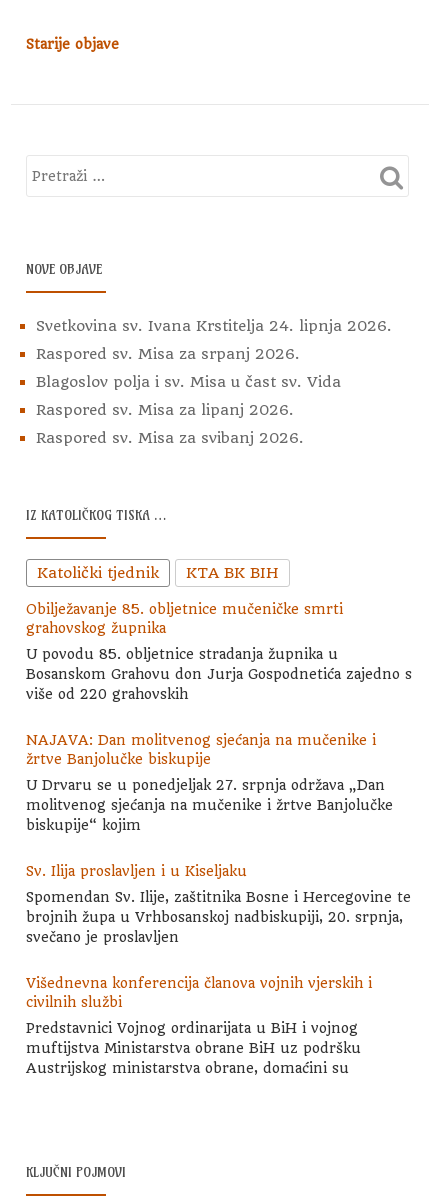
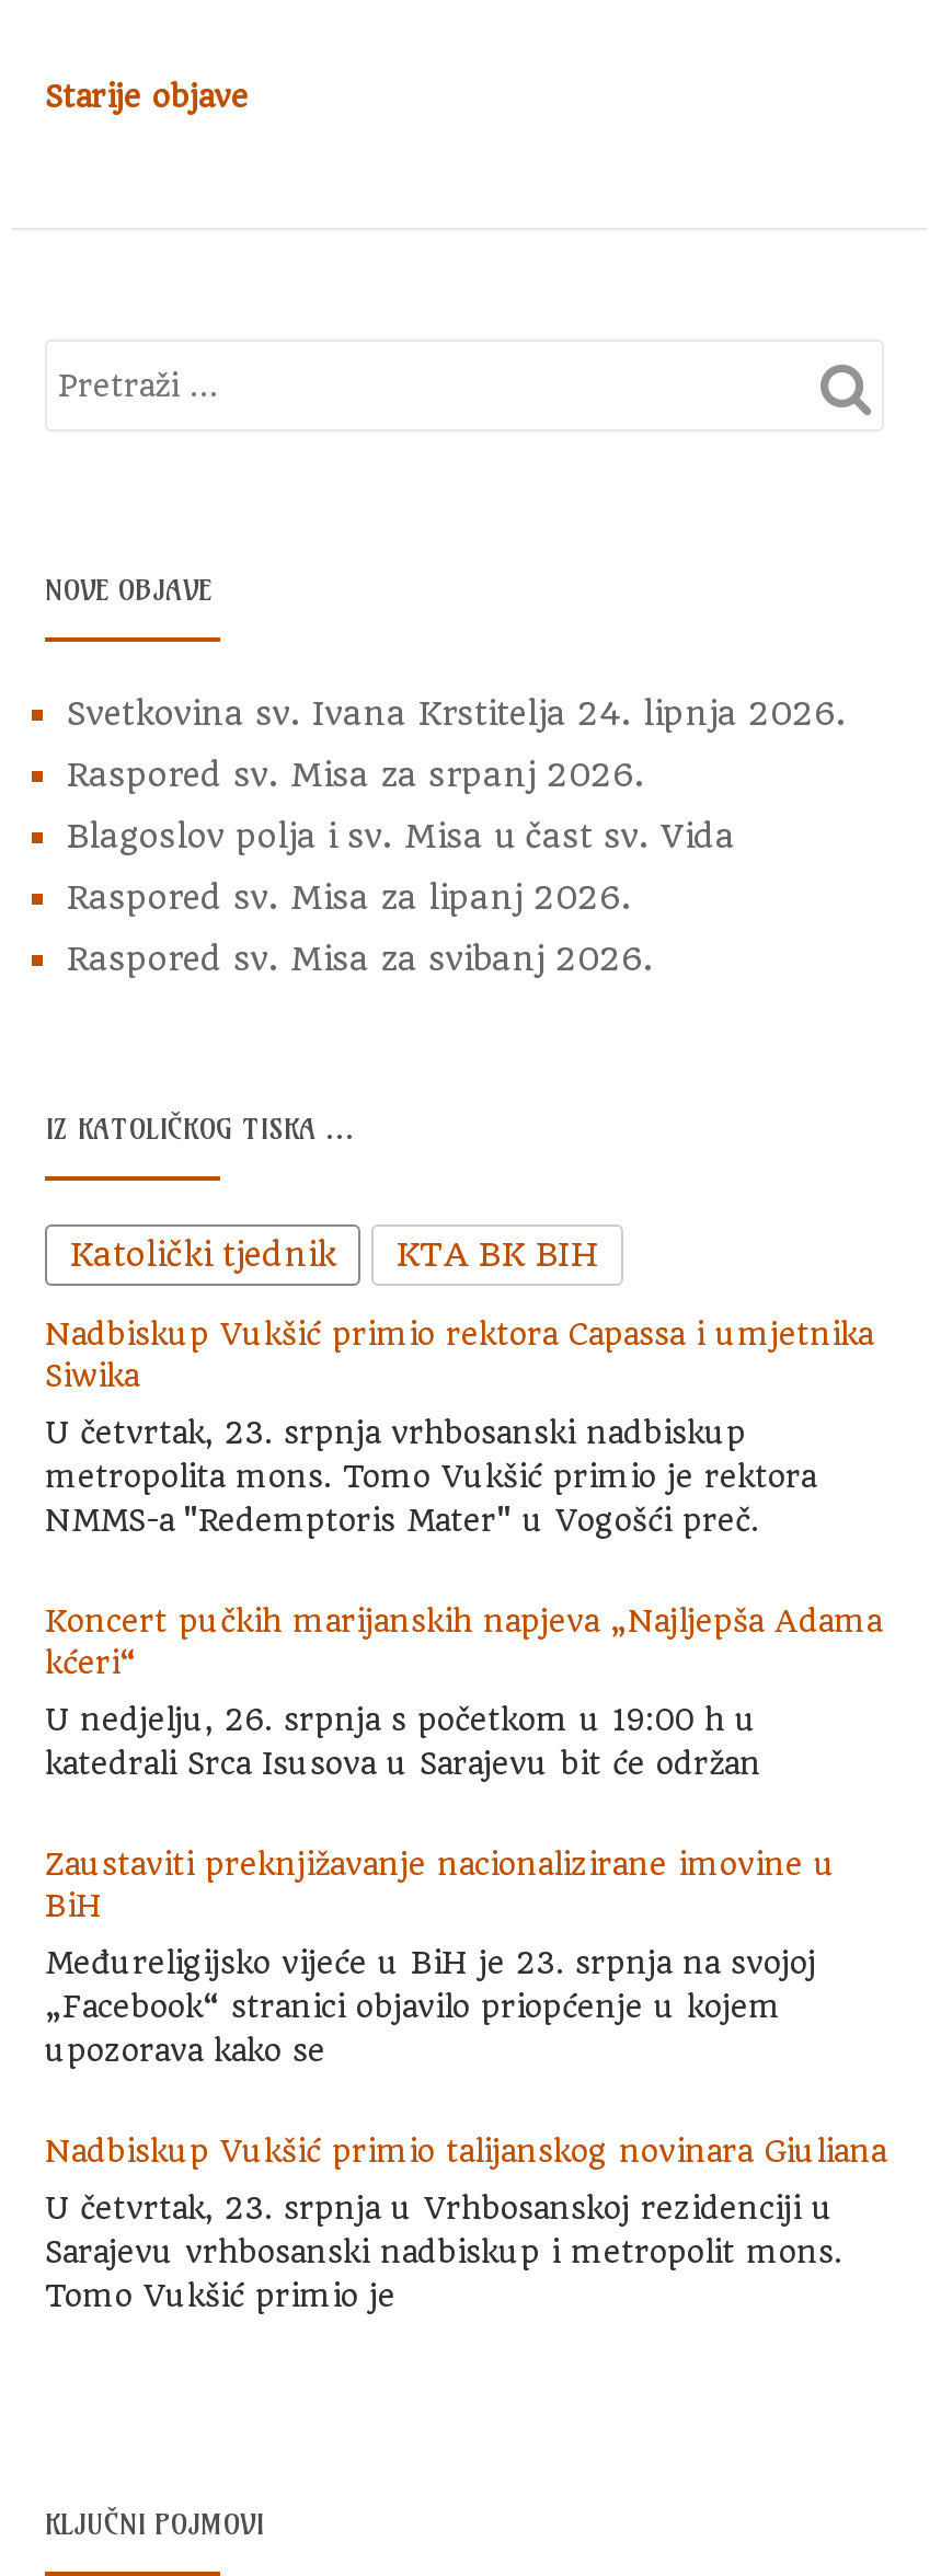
[26,600,343,635] Obilježavanje 85. obljetnice mučeničke smrti | grahovskog župnika -> [45,1315,873,1392] Nadbiskup Vukšić primio rektora Capassa i umjetnika | Siwika
[26,646,412,702] U povodu 85. obljetnice stradanja župnika u | Bosanskom Grahovu don Jurja Gospodnetića zajedno s | više od 220 grahovskih -> [45,1415,816,1538] U četvrtak, 23. srpnja vrhbosanski nadbiskup | metropolita mons. Tomo Vukšić primio je rektora | NMMS-a "Redemptoris Mater" u Vogošći preč.
[26,731,376,766] NAJAVA: Dan molitvenog sjećanja na mučenike i | žrtve Banjolučke biskupije -> [45,1602,882,1679] Koncert pučkih marijanskih napjeva „Najljepša Adama | kćeri“
[26,777,393,833] U Drvaru se u ponedjeljak 27. srpnja održava „Dan | molitvenog sjećanja na mučenike i žrtve Banjolučke | biskupije“ kojim -> [45,1702,761,1781] U nedjelju, 26. srpnja s početkom u 19:00 h u | katedrali Srca Isusova u Sarajevu bit će održan
[26,862,247,878] Sv. Ilija proslavljen i u Kiseljaku -> [45,1845,836,1922] Zaustaviti preknjižavanje nacionalizirane imovine u | BiH
[26,889,411,945] Spomendan Sv. Ilije, zaštitnika Bosne i Hercegovine te | brojnih župa u Vrhbosanskoj nadbiskupiji, 20. srpnja, | svečano je proslavljen -> [45,1945,816,2068] Međureligijsko vijeće u BiH je 23. srpnja na svojoj | „Facebook“ stranici objavilo priopćenje u kojem | upozorava kako se
[26,974,372,1009] Višednevna konferencija članova vojnih vjerskih i | civilnih službi -> [45,2132,886,2167] Nadbiskup Vukšić primio talijanskog novinara Giuliana
[26,1020,361,1076] Predstavnici Vojnog ordinarijata u BiH i vojnog | muftijstva Ministarstva obrane BiH uz podršku | Austrijskog ministarstva obrane, domaćini su -> [45,2190,842,2313] U četvrtak, 23. srpnja u Vrhbosanskoj rezidenciji u | Sarajevu vrhbosanski nadbiskup i metropolit mons. | Tomo Vukšić primio je

